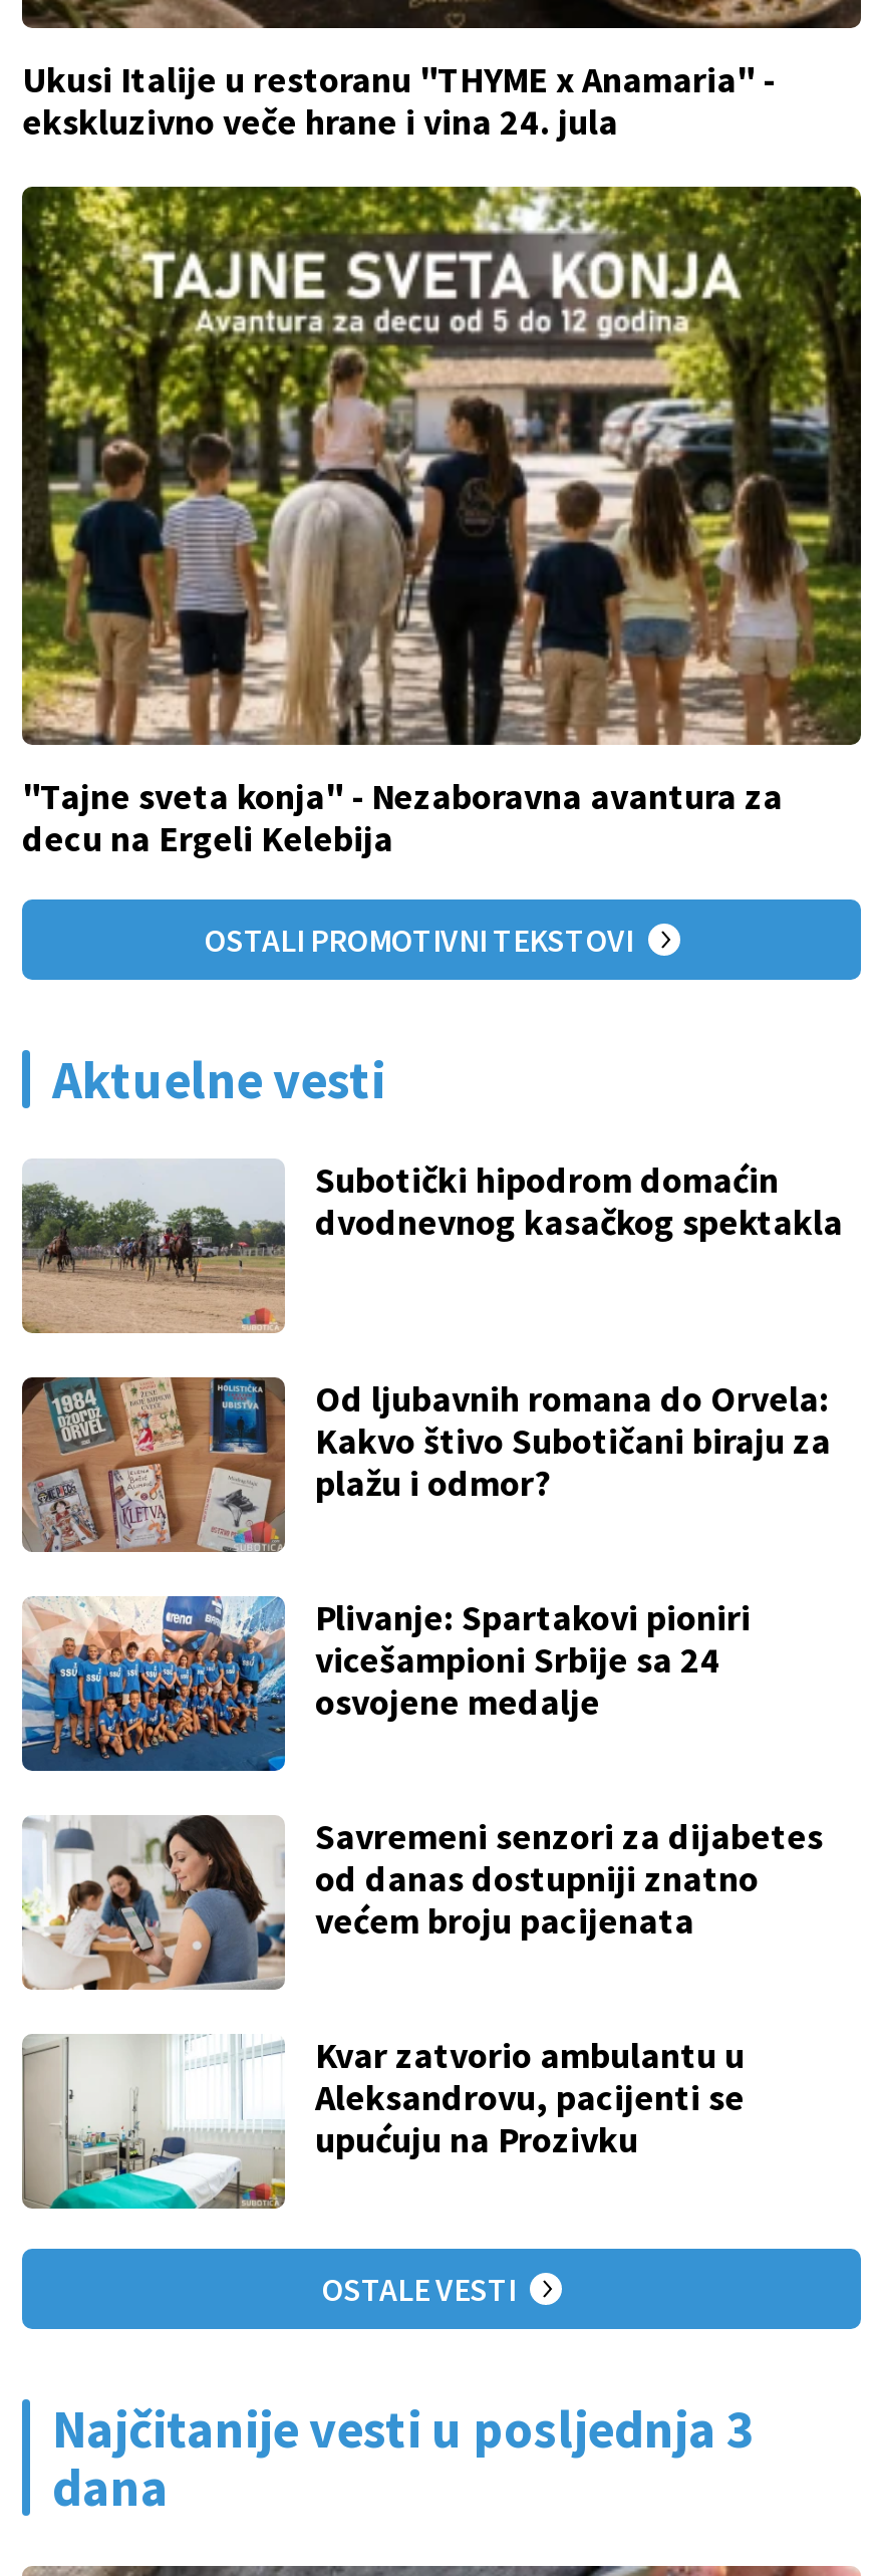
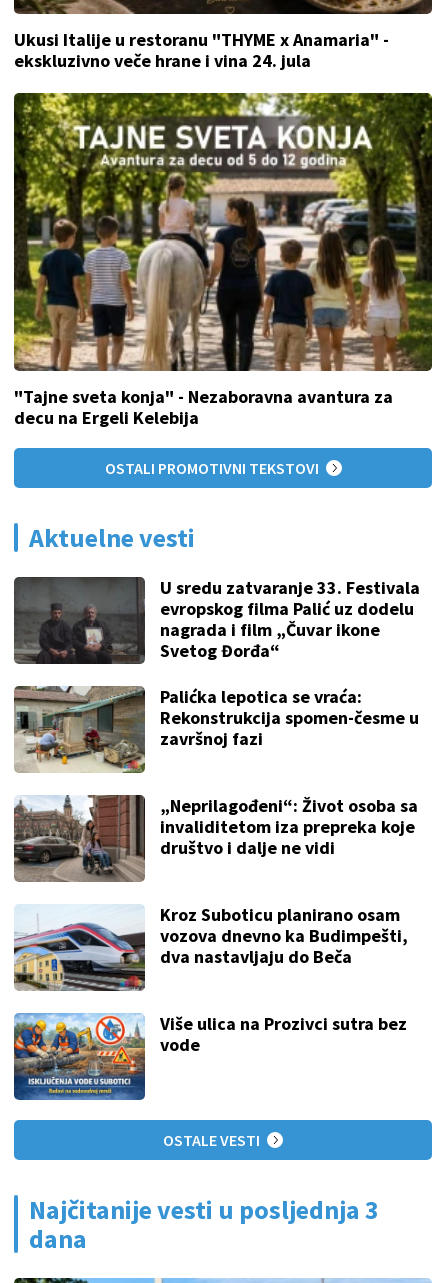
[22,1157,843,1335] [image] | Subotički hipodrom domaćin | dvodnevnog kasačkog spektakla -> [13,576,420,665] [image] | U sredu zatvaranje 33. Festivala | evropskog filma Palić uz dodelu | nagrada i film „Čuvar ikone | Svetog Đorđa“
[22,1375,831,1552] [image] | Od ljubavnih romana do Orvela: | Kakvo štivo Subotičani biraju za | plažu i odmor? -> [14,685,419,773] [image] | Palićka lepotica se vraća: | Rekonstrukcija spomen-česme u | završnoj fazi
[20,1594,751,1773] [image] | Plivanje: Spartakovi pioniri | vicešampioni Srbije sa 24 | osvojene medalje -> [13,794,418,883] [image] | „Neprilagođeni“: Život osoba sa | invaliditetom iza prepreka koje | društvo i dalje ne vidi
[22,1813,823,1990] [image] | Savremeni senzori za dijabetes | od danas dostupniji znatno | većem broju pacijenata -> [13,903,408,991] [image] | Kroz Suboticu planirano osam | vozova dnevno ka Budimpešti, | dva nastavljaju do Beča
[20,2032,745,2211] [image] | Kvar zatvorio ambulantu u | Aleksandrovu, pacijenti se | upućuju na Prozivku -> [13,1012,407,1101] [image] | Više ulica na Prozivci sutra bez | vode

